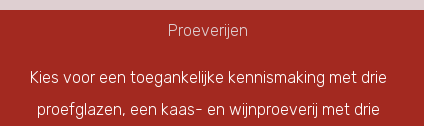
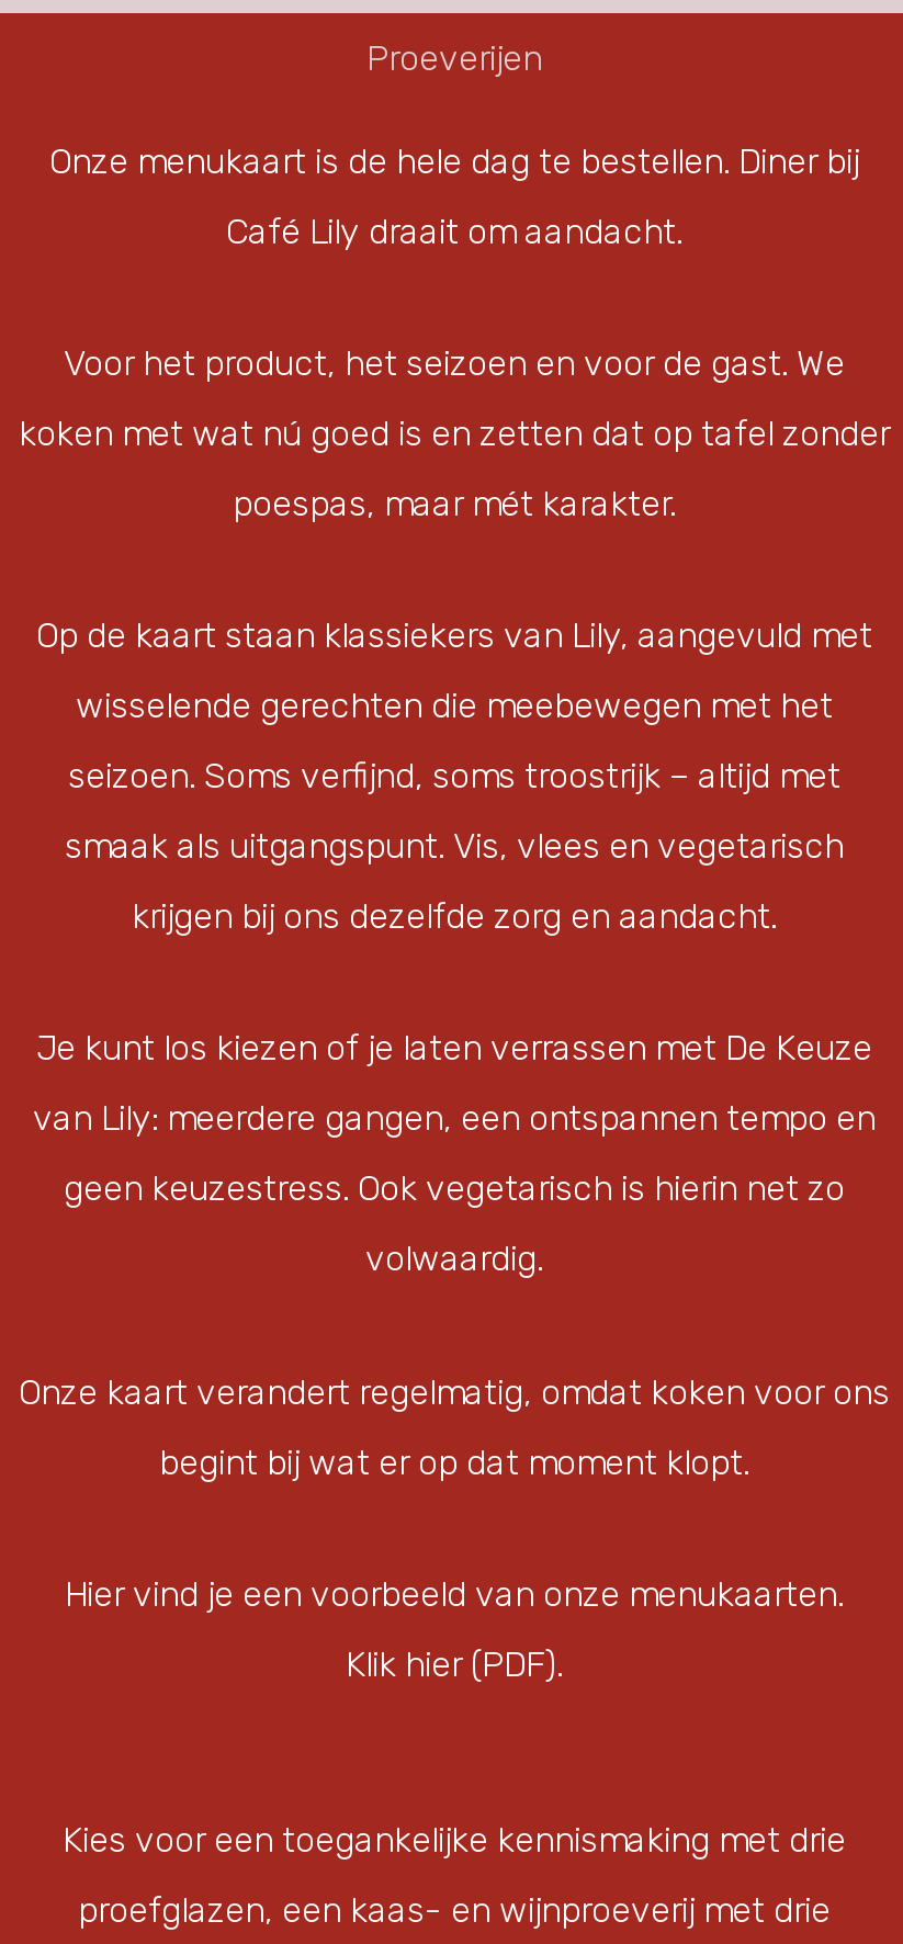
none -> [19,139,890,1685] Onze menukaart is de hele dag te bestellen. Diner bij | Café Lily draait om aandacht. | Voor het product, het seizoen en voor de gast. We | koken met wat nú goed is en zetten dat op tafel zonder | poespas, maar mét karakter. | Op de kaart staan klassiekers van Lily, aangevuld met | wisselende gerechten die meebewegen met het | seizoen. Soms verfijnd, soms troostrijk – altijd met | smaak als uitgangspunt. Vis, vlees en vegetarisch | krijgen bij ons dezelfde zorg en aandacht. | Je kunt los kiezen of je laten verrassen met De Keuze | van Lily: meerdere gangen, een ontspannen tempo en | geen keuzestress. Ook vegetarisch is hierin net zo | volwaardig. | Onze kaart verandert regelmatig, omdat koken voor ons | begint bij wat er op dat moment klopt. | Hier vind je een voorbeeld van onze menukaarten. | Klik hier (PDF).

